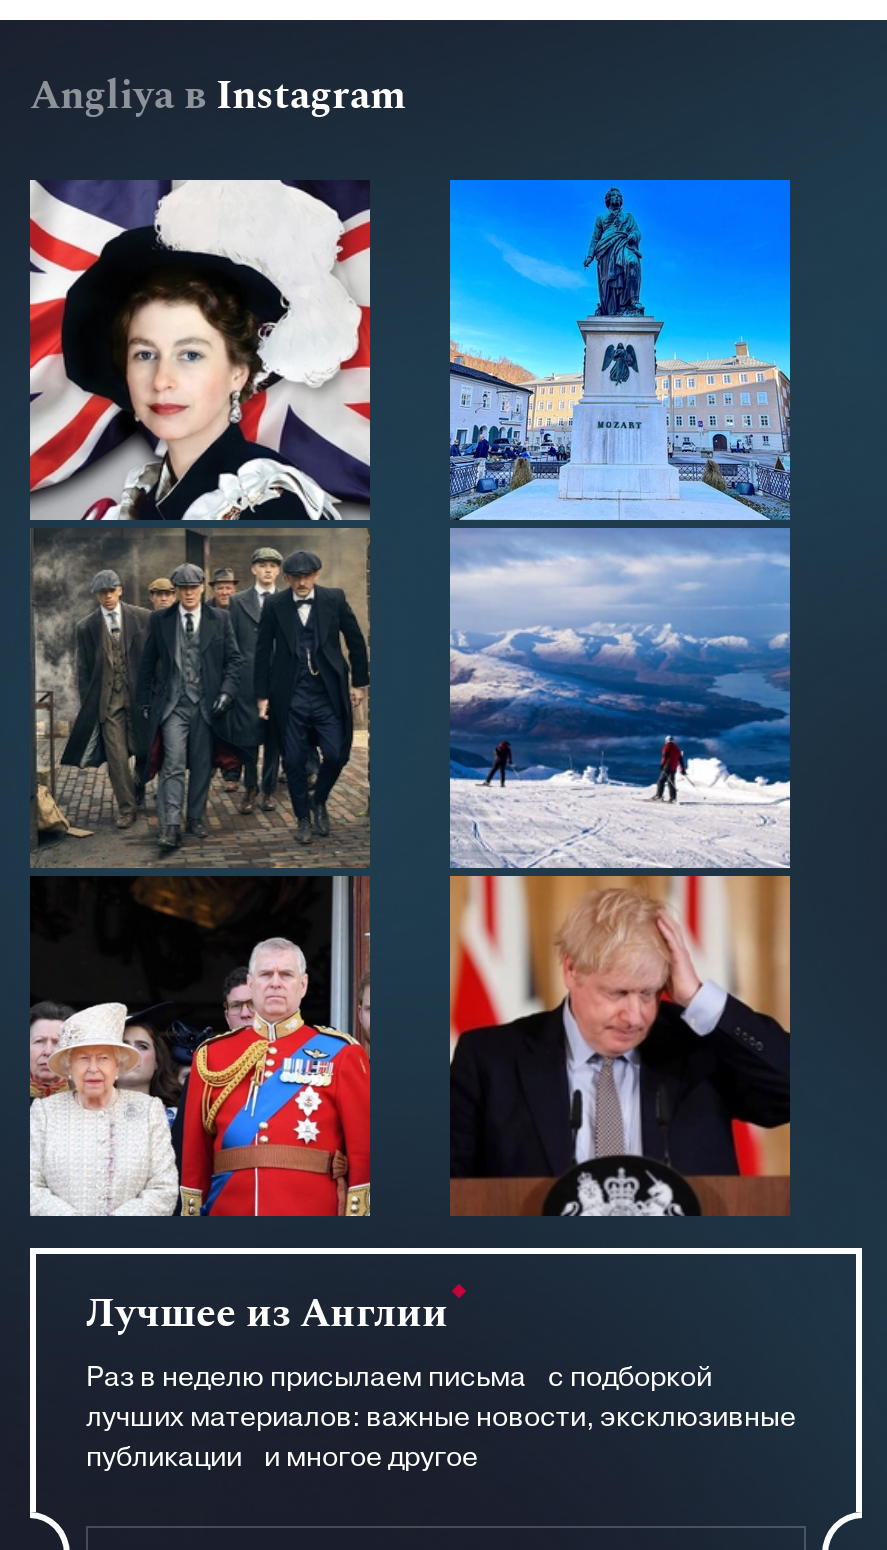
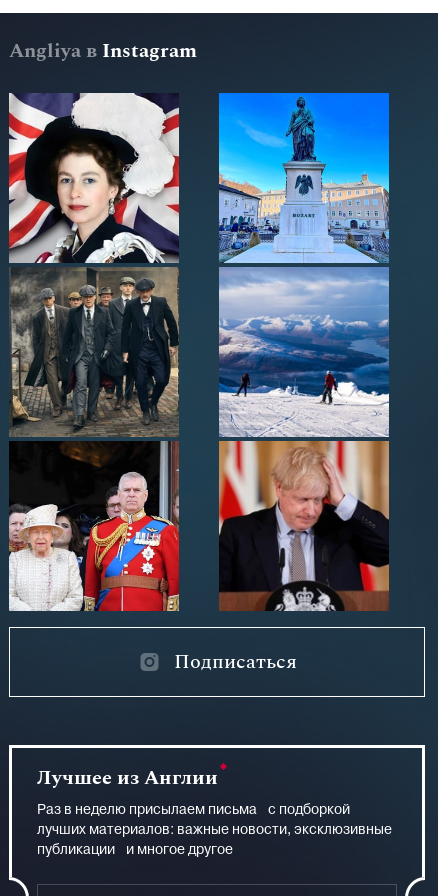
none -> [174,647,297,677] Подписаться

